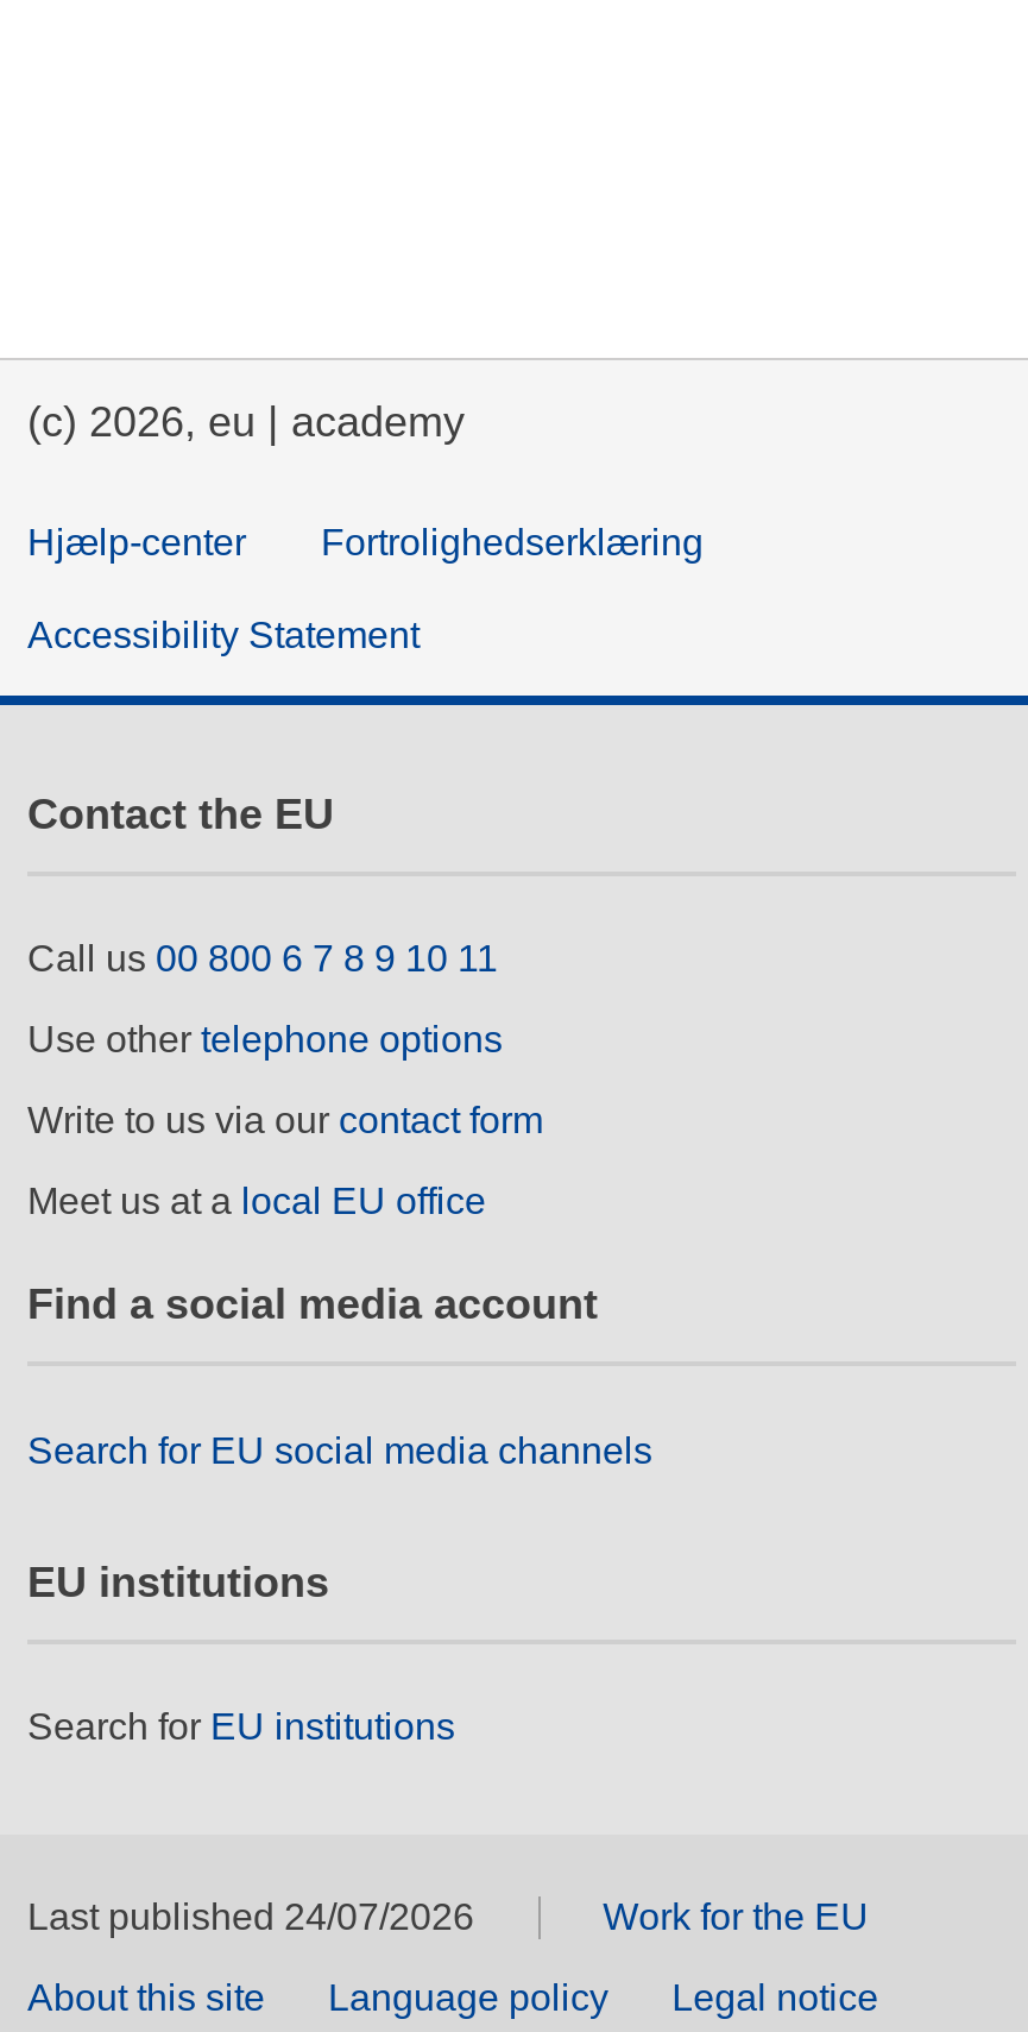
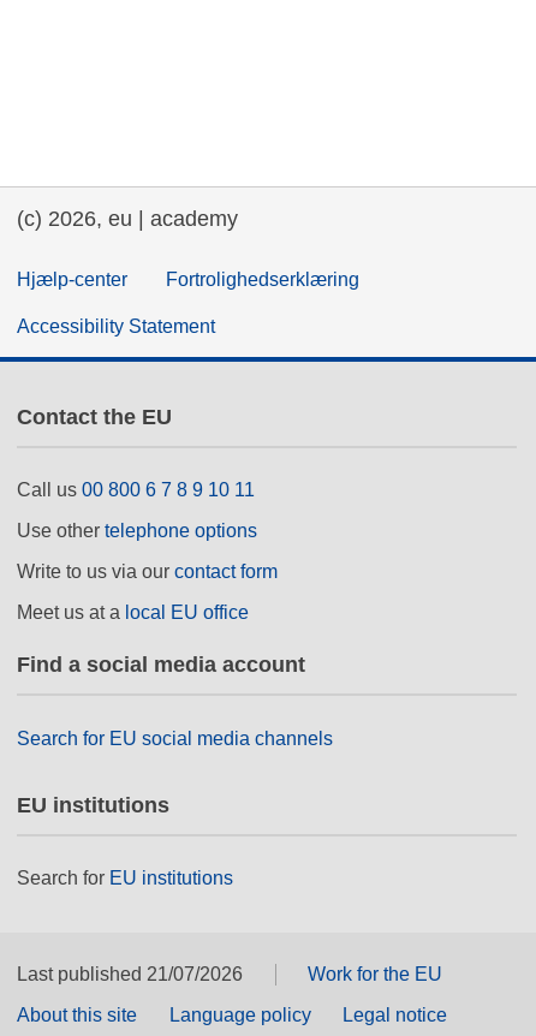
[27,1898,474,1938] Last published 24/07/2026 -> [17,964,243,985] Last published 21/07/2026

